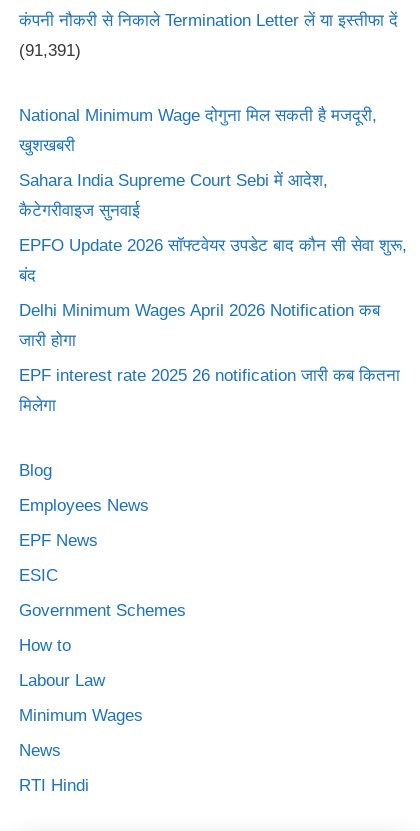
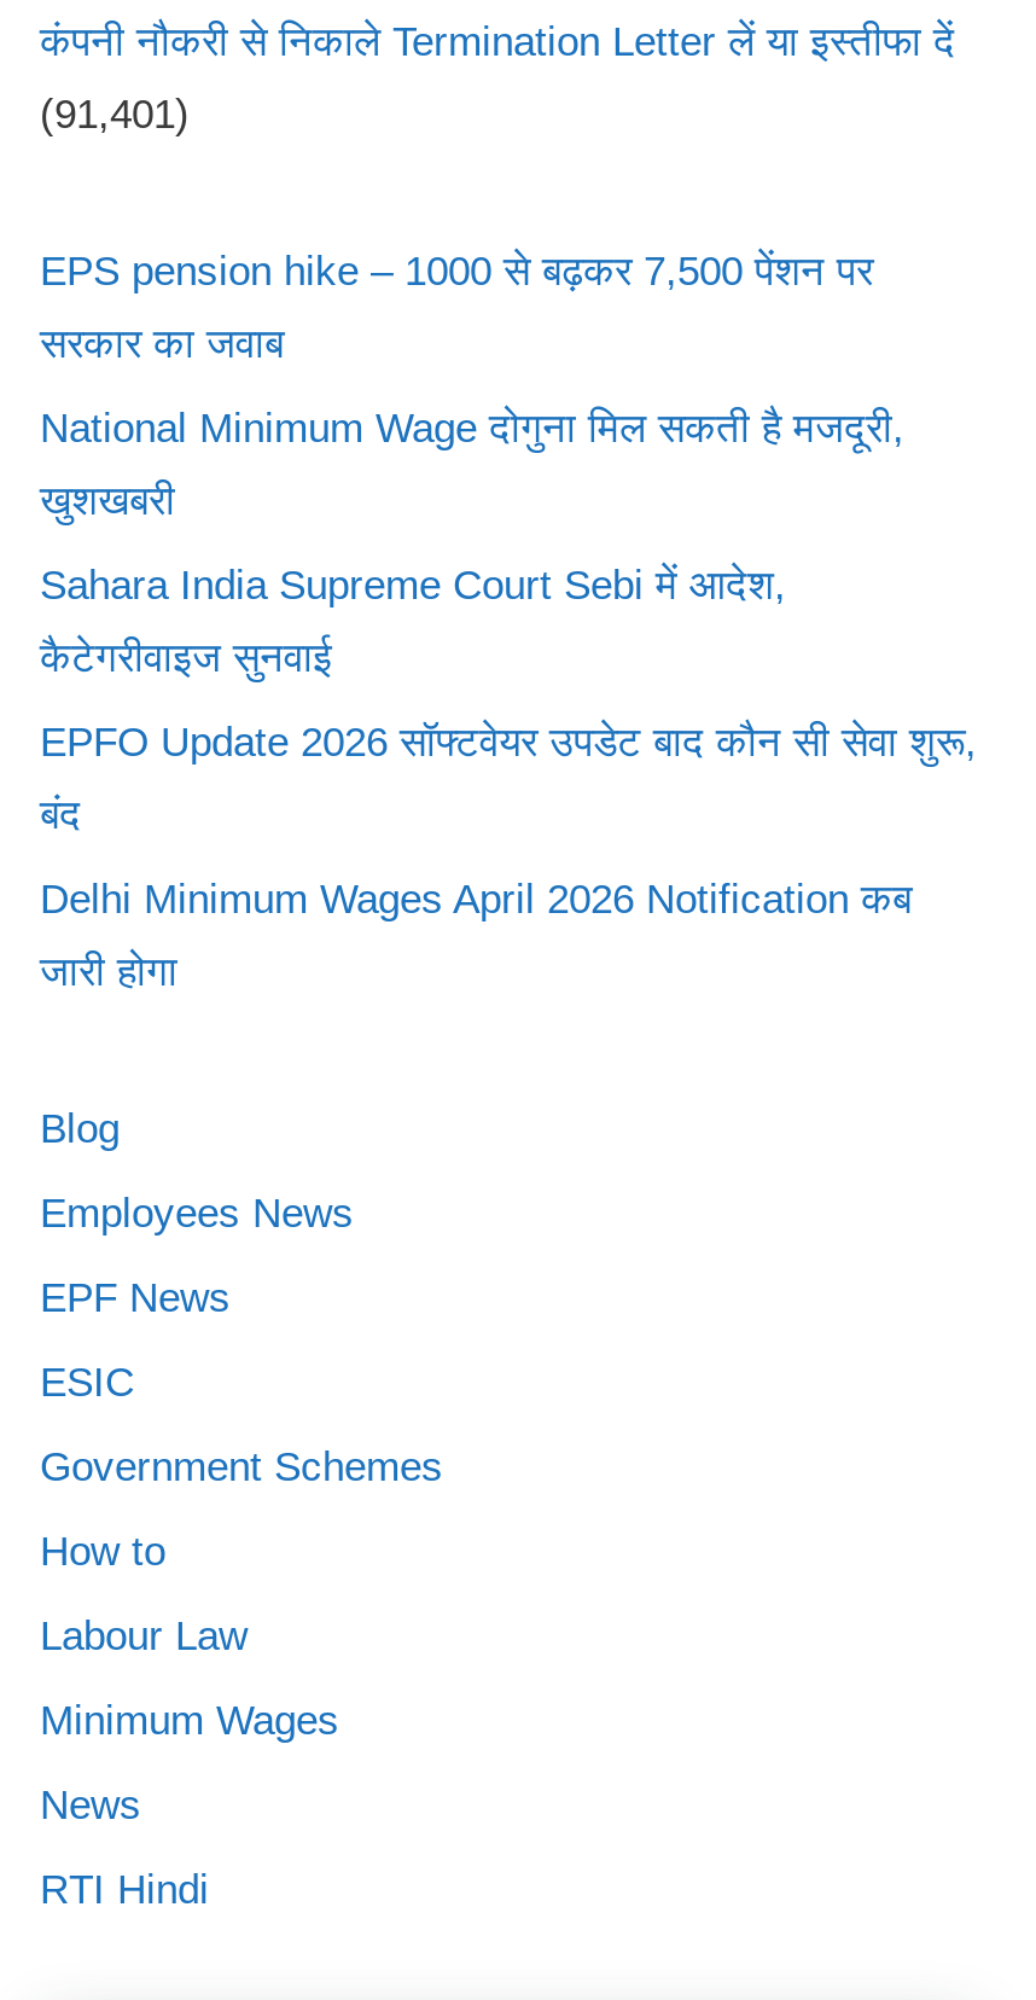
[19,41,81,60] (91,391) -> [40,91,873,367] (91,401) | EPS pension hike – 1000 से बढ़कर 7,500 पेंशन पर | सरकार का जवाब
moved [19,106,407,350] -> [40,405,977,995]: National Minimum Wage दोगुना मिल सकती है मजदूरी, | खुशखबरी | Sahara India Supreme Court Sebi में आदेश, | कैटेगरीवाइज सुनवाई | EPFO Update 2026 सॉफ्टवेयर उपडेट बाद कौन सी सेवा शुरू, | बंद | Delhi Minimum Wages April 2026 Notification कब | जारी होगा
[19,366,400,415] EPF interest rate 2025 26 notification जारी कब कितना | मिलेगा -> none

